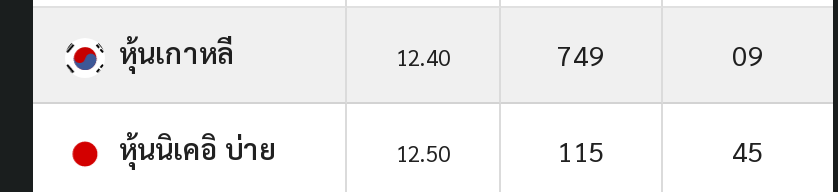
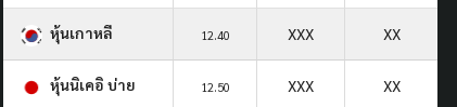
[557,36,764,72] 749 | 09 -> [288,24,400,43] XXX | XX
[557,132,764,168] 115 | 45 -> [288,75,400,95] XXX | XX

